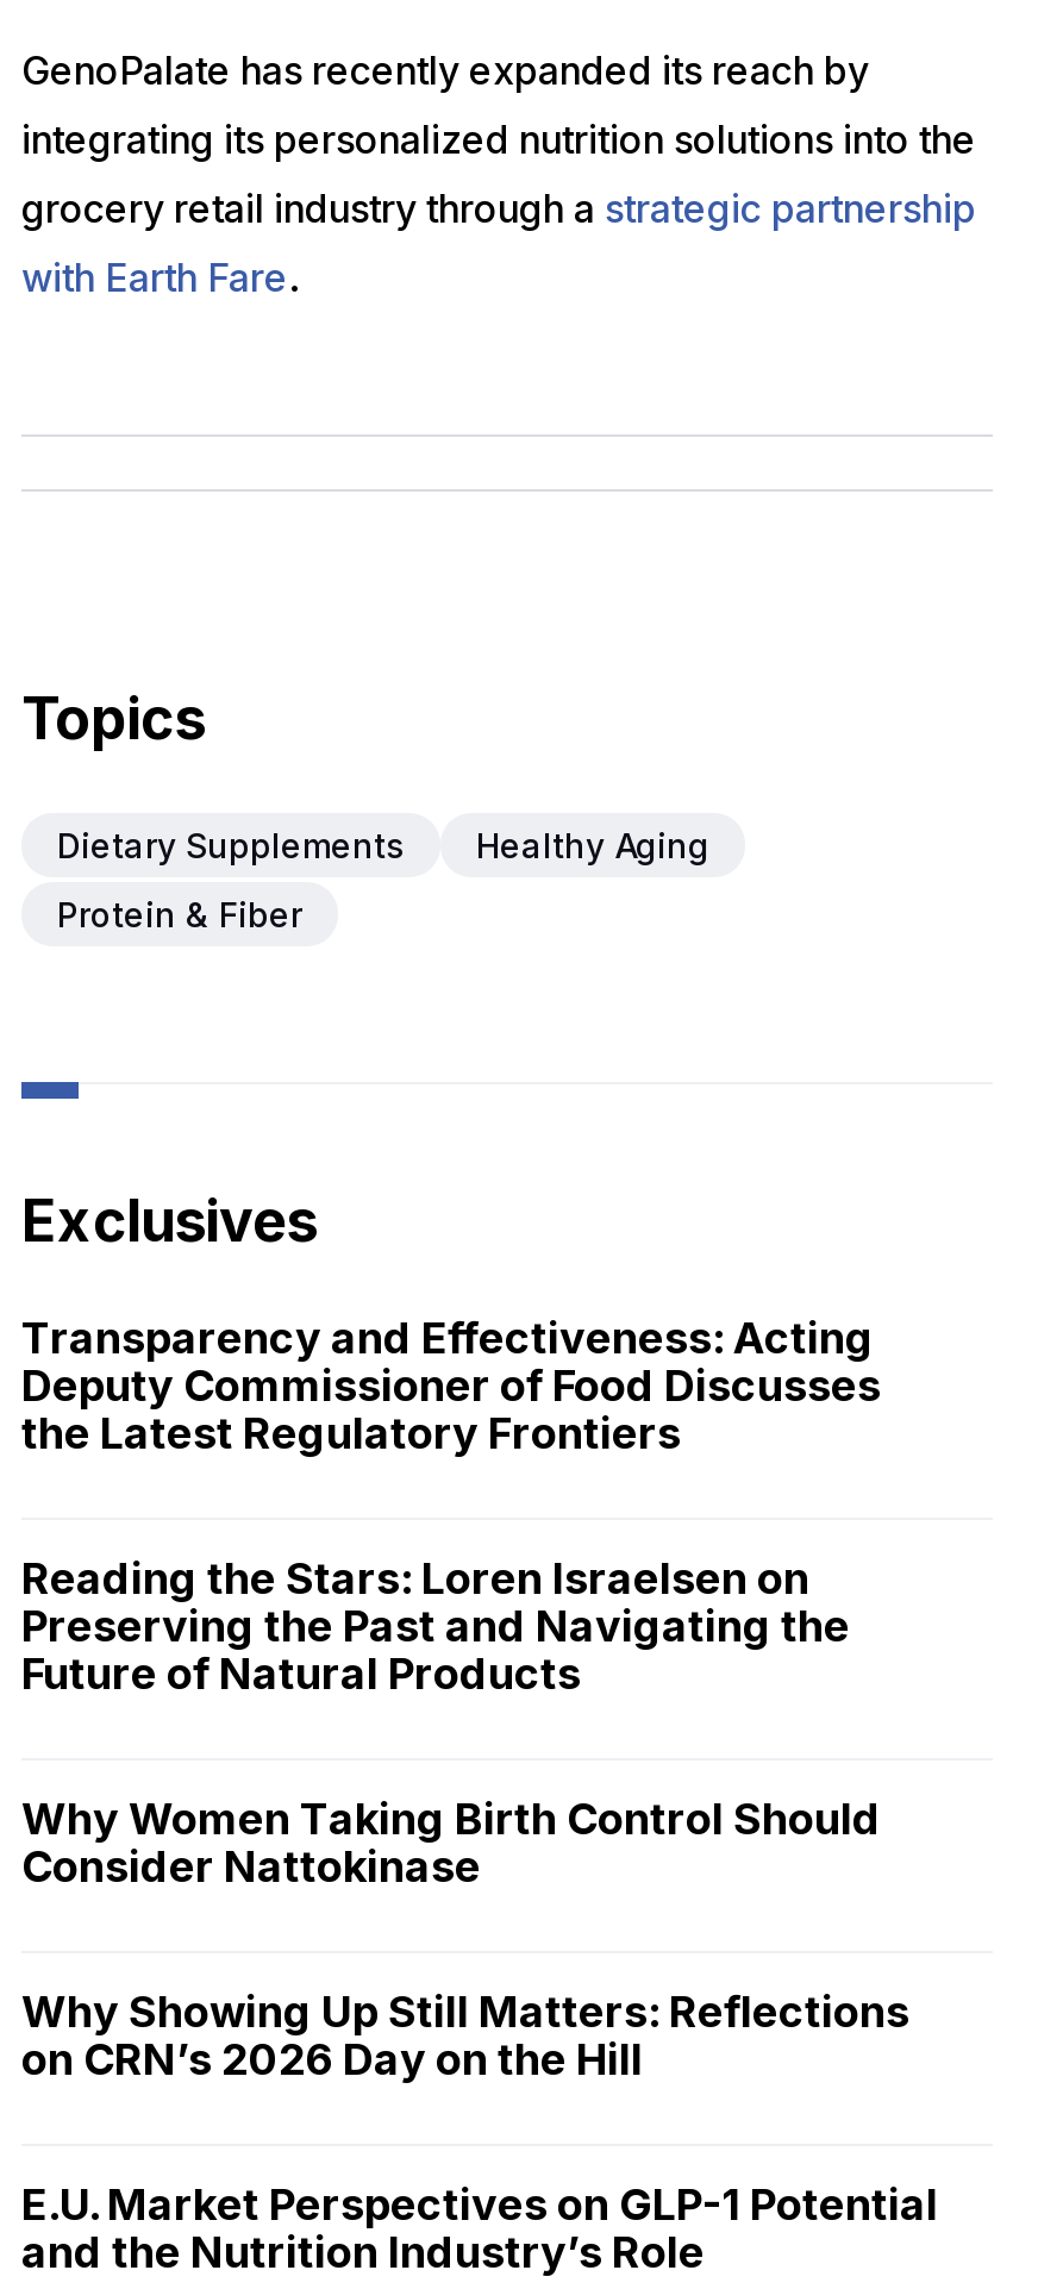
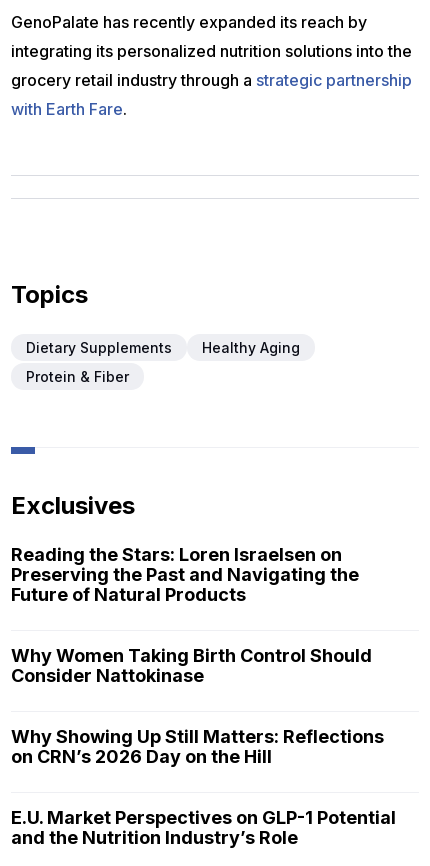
[21,1312,881,1457] Transparency and Effectiveness: Acting | Deputy Commissioner of Food Discusses | the Latest Regulatory Frontiers -> none

